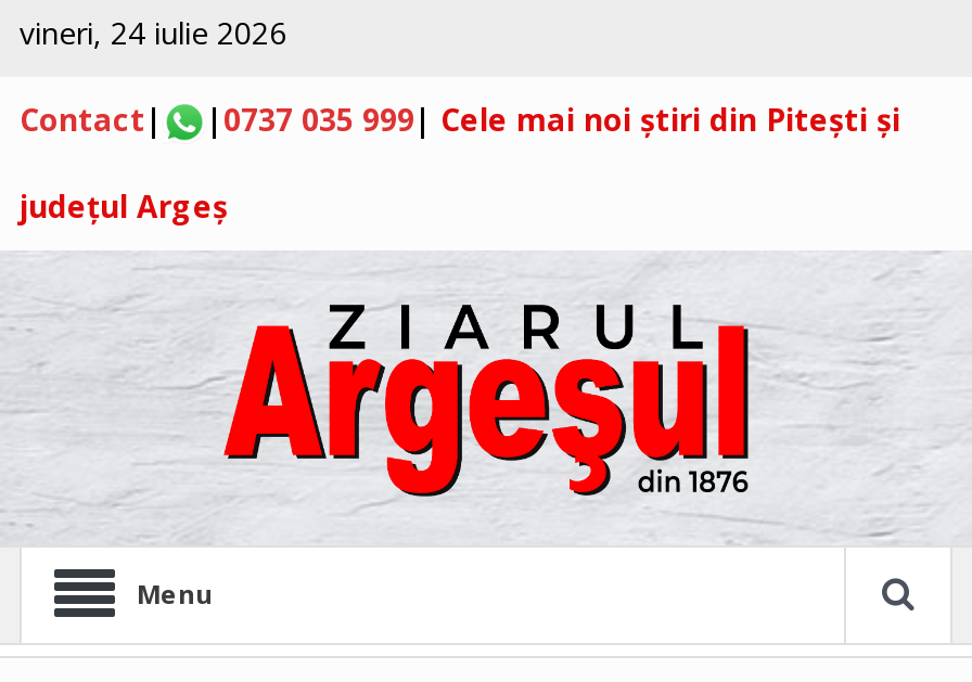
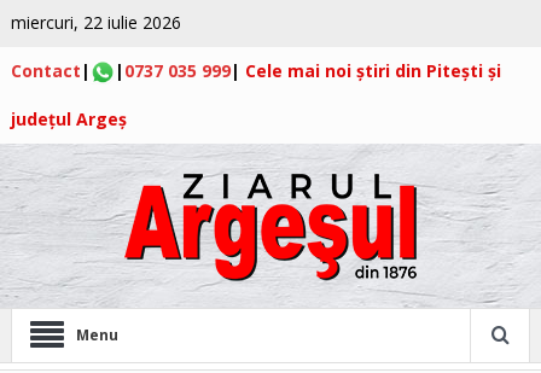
[20,12,286,53] vineri, 24 iulie 2026 -> [11,11,181,34] miercuri, 22 iulie 2026

